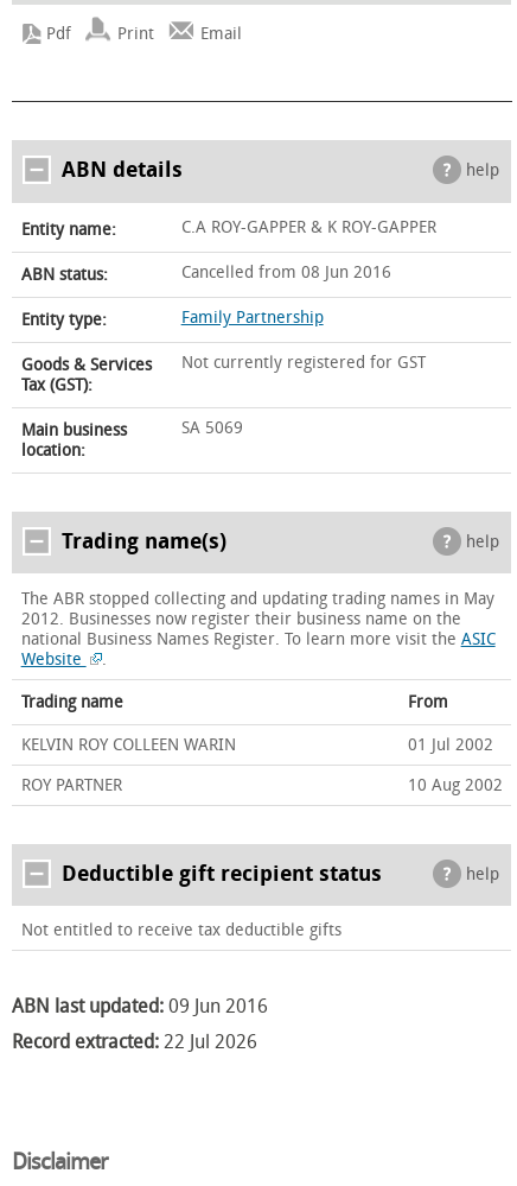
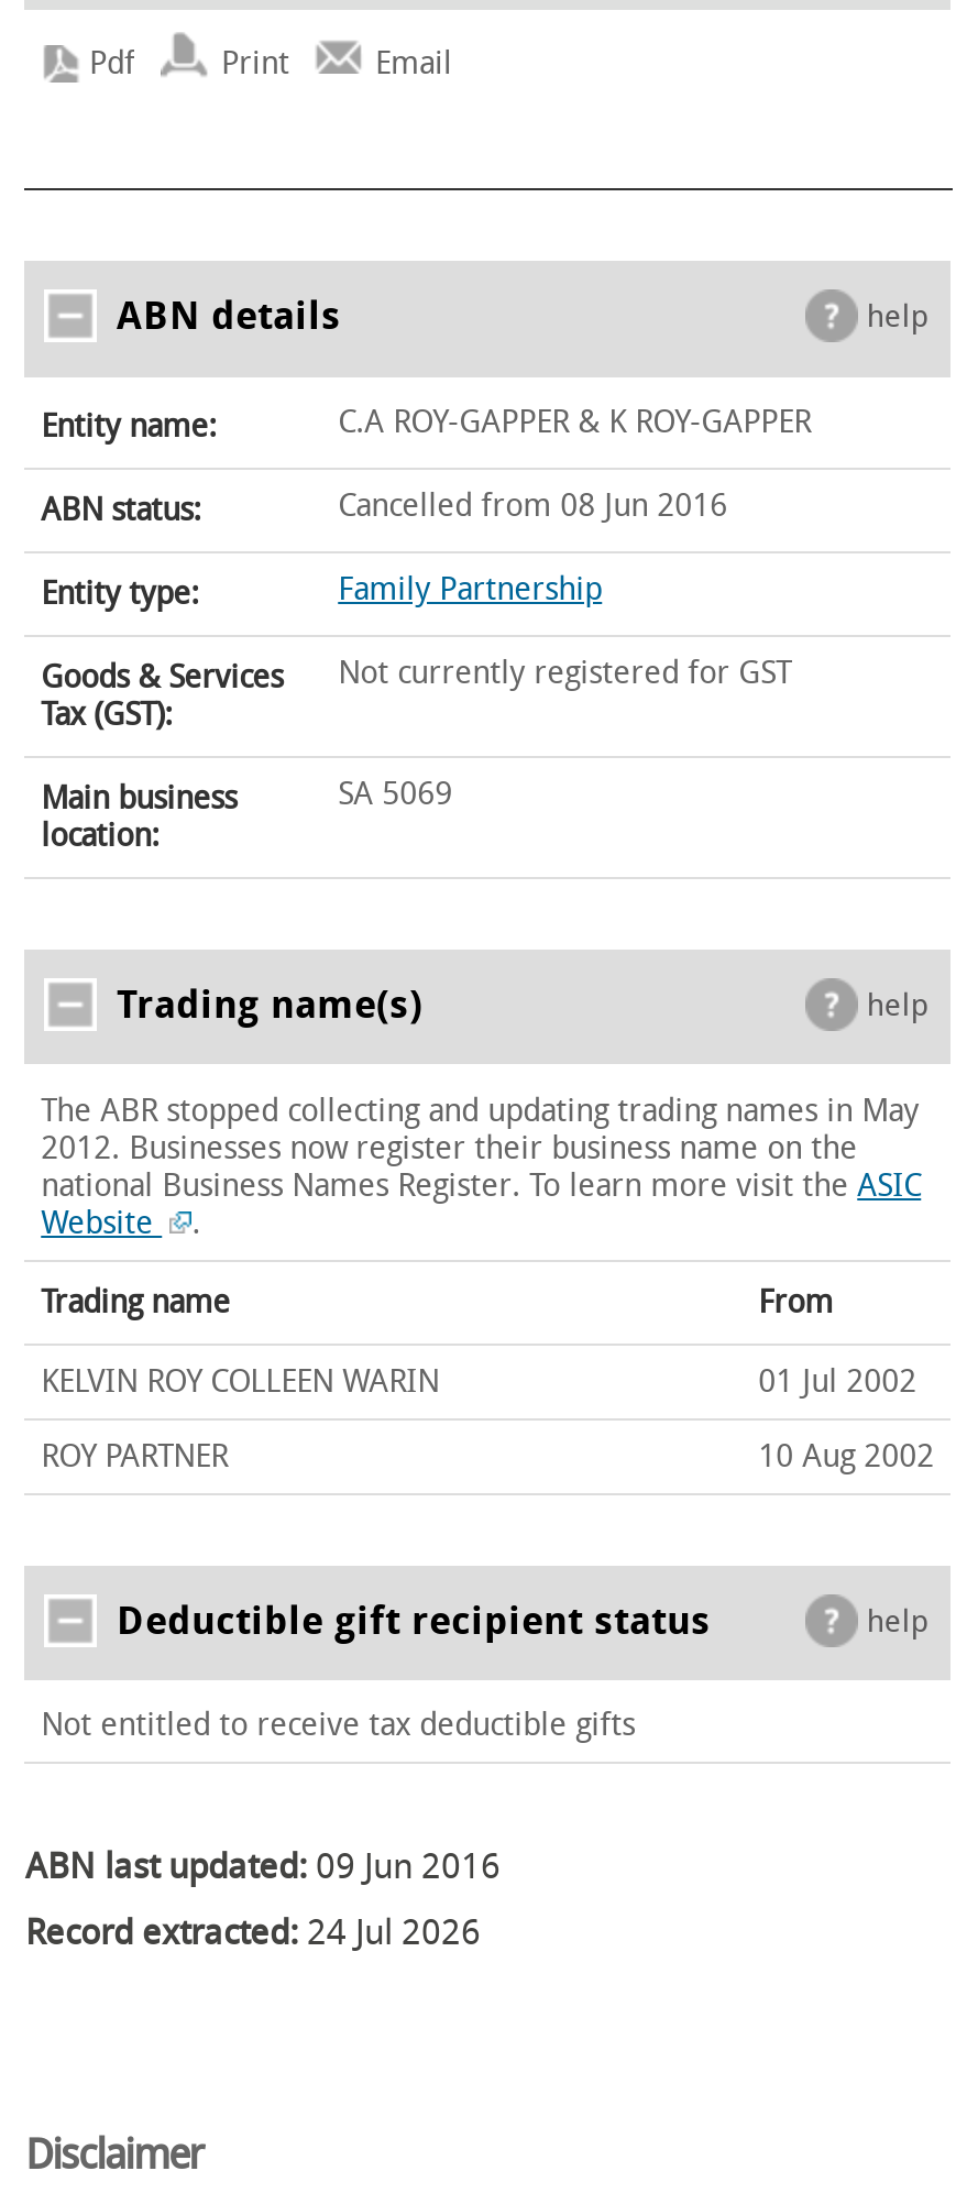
[12,1031,258,1054] Record extracted: 22 Jul 2026 -> [25,1912,481,1954] Record extracted: 24 Jul 2026

